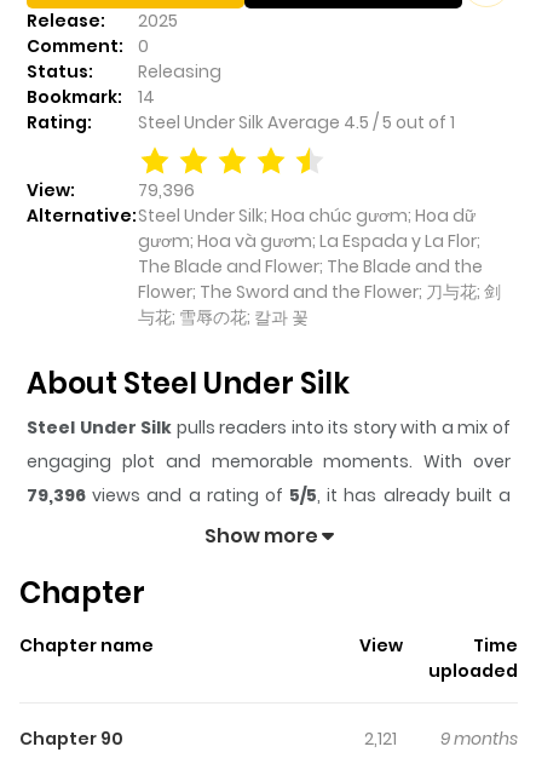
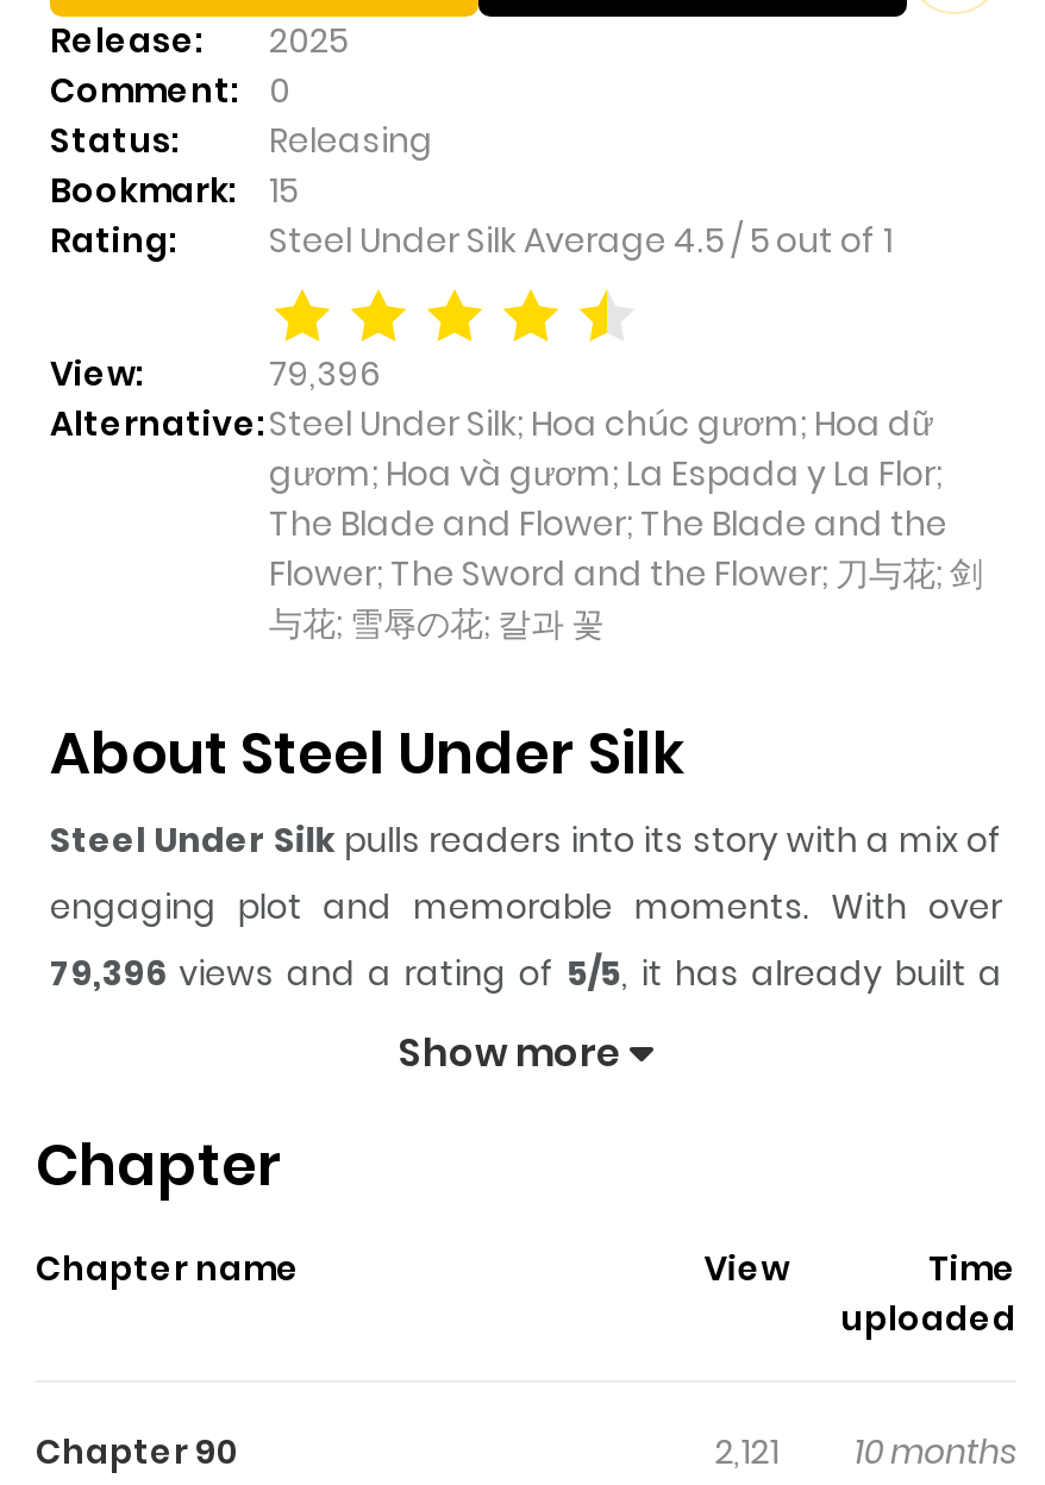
[27,84,155,108] Bookmark: 14 -> [50,166,298,213] Bookmark: 15
[364,726,518,750] 2,121 9 months -> [715,1427,1016,1475] 2,121 10 months

